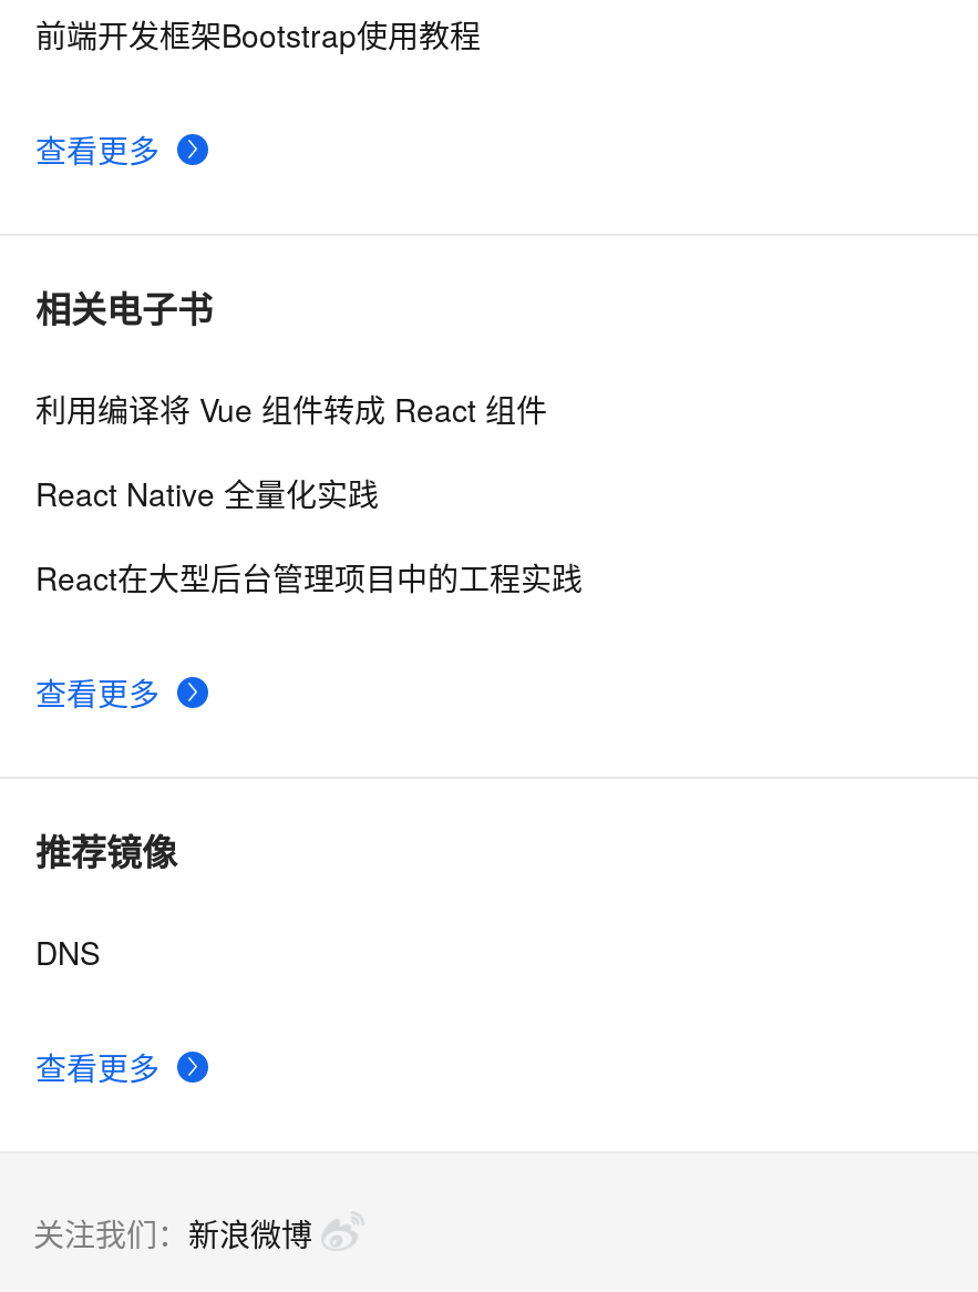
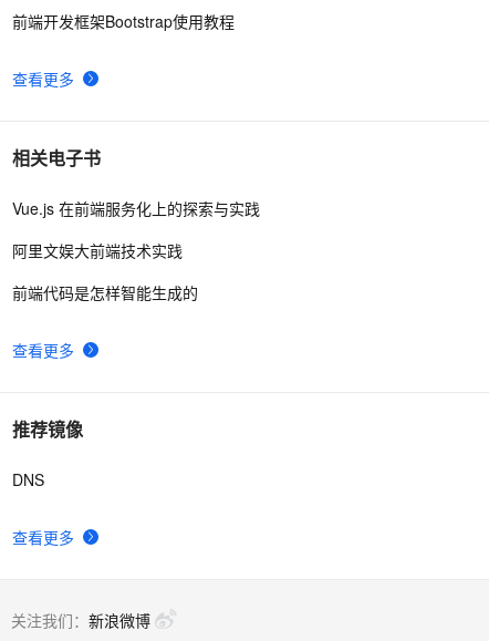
[35,387,547,431] 利用编译将 Vue 组件转成 React 组件 -> [12,197,260,219] Vue.js 在前端服务化上的探索与实践
[35,471,379,515] React Native 全量化实践 -> [12,239,183,261] 阿里文娱大前端技术实践
[35,555,583,599] React在大型后台管理项目中的工程实践 -> [12,281,198,303] 前端代码是怎样智能生成的

